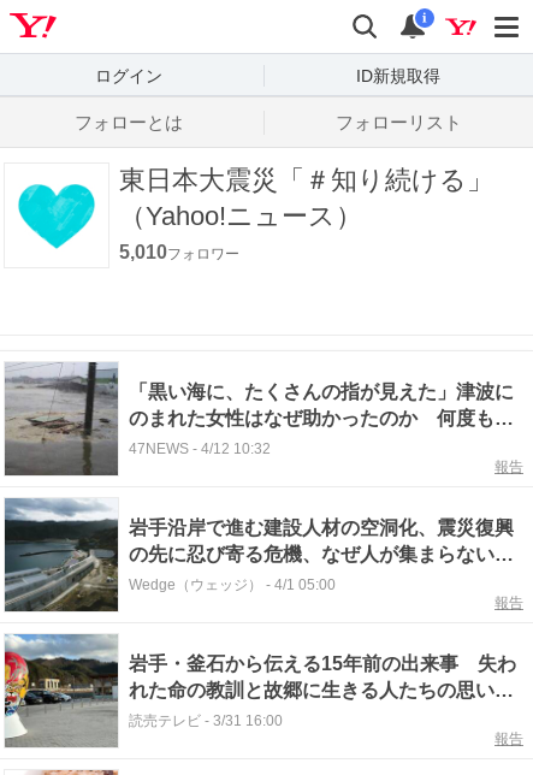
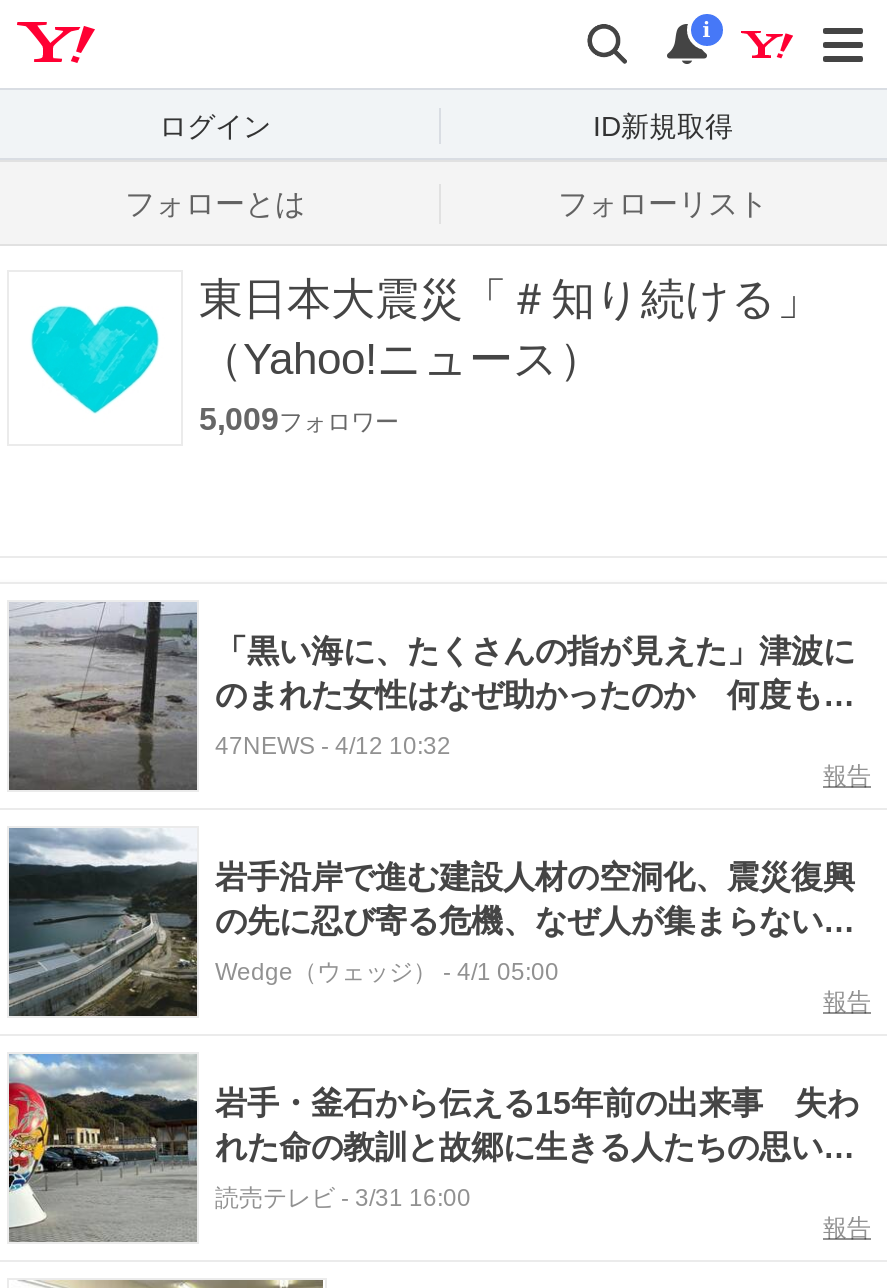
[119,242,239,262] 5,010フォロワー -> [199,402,399,436] 5,009フォロワー

